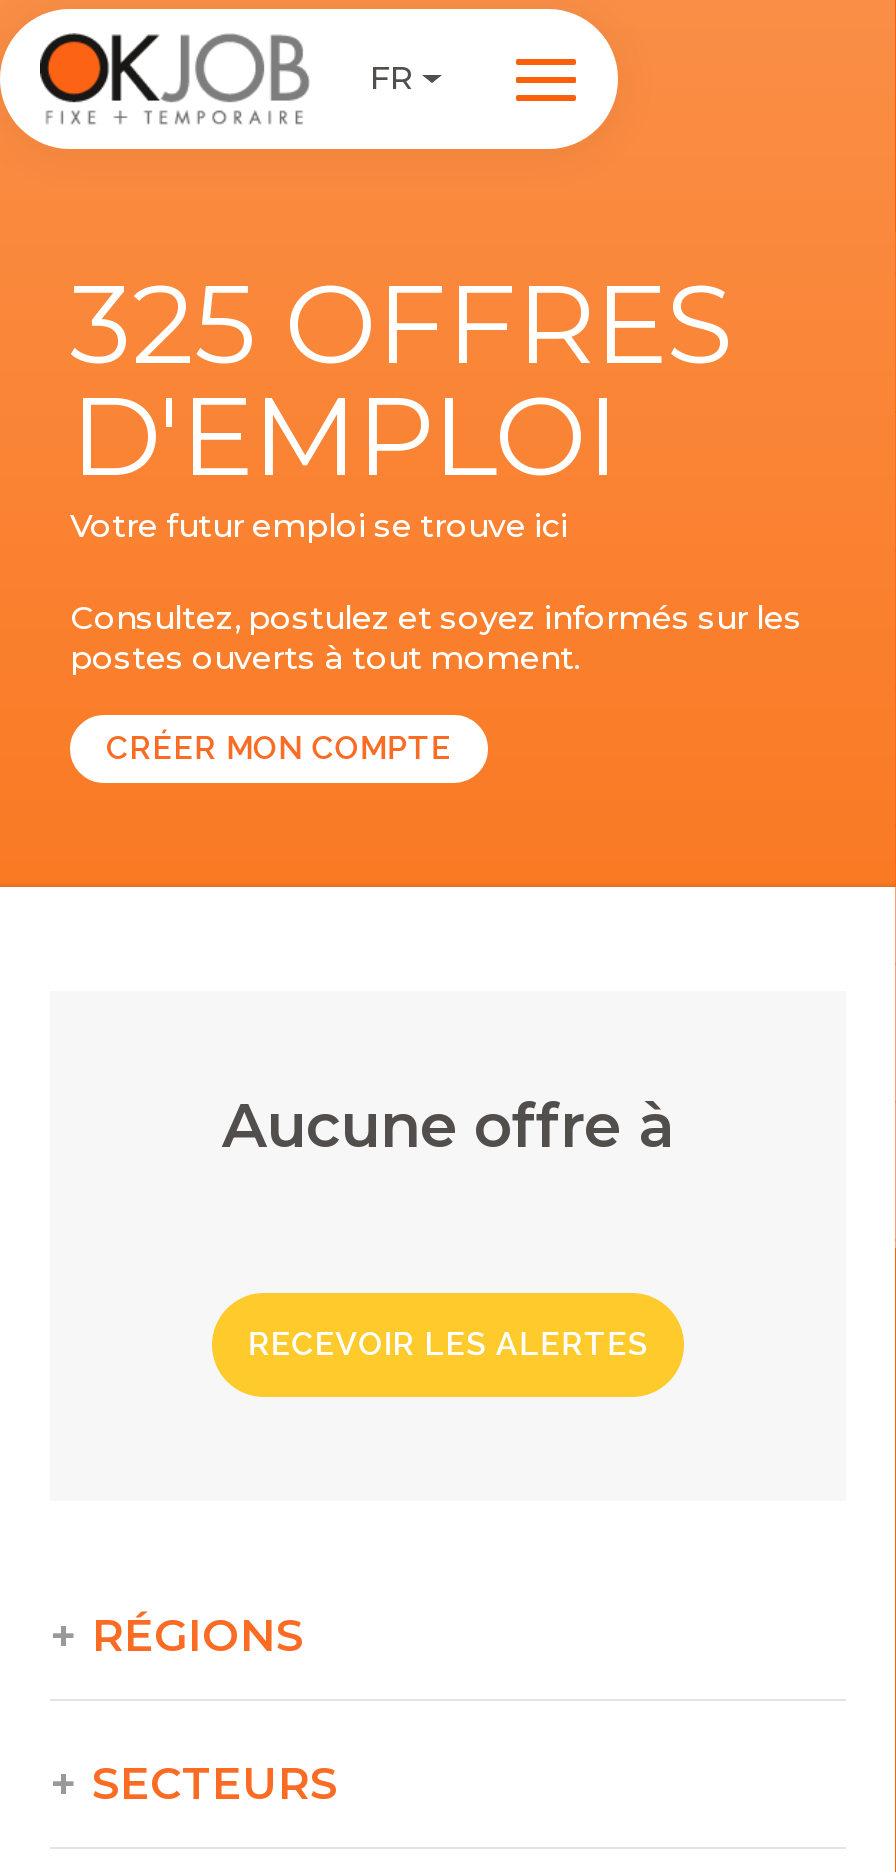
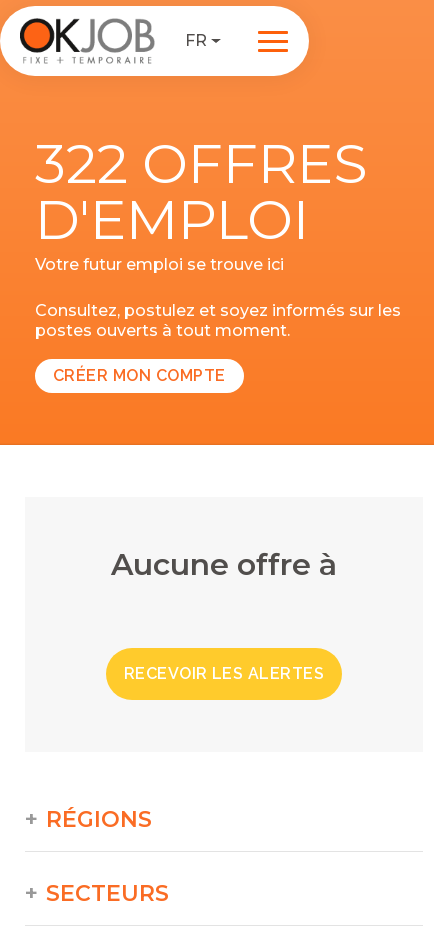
[70,257,736,391] 325 OFFRES -> [35,130,368,197] 322 OFFRES

